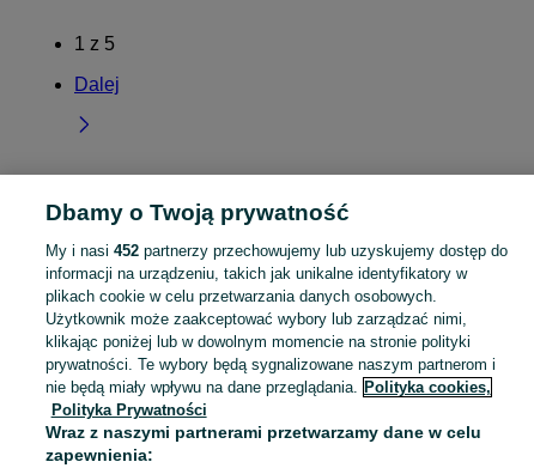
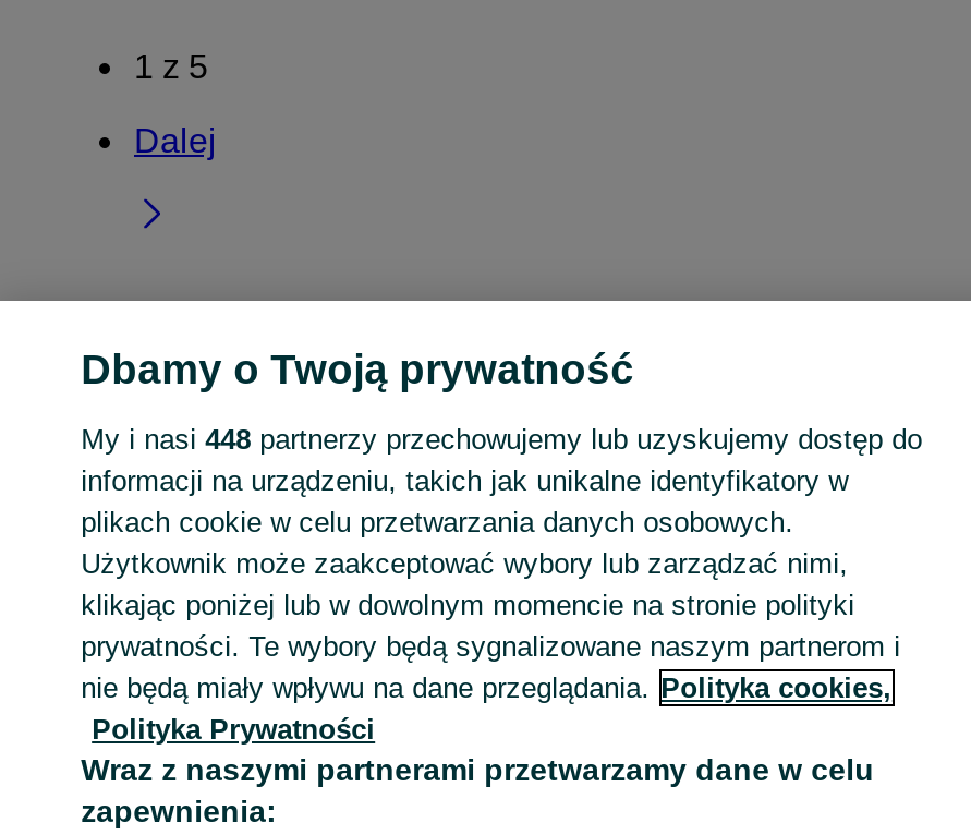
[45,242,507,260] My i nasi 452 partnerzy przechowujemy lub uzyskujemy dostęp do -> [81,423,922,456] My i nasi 448 partnerzy przechowujemy lub uzyskujemy dostęp do

